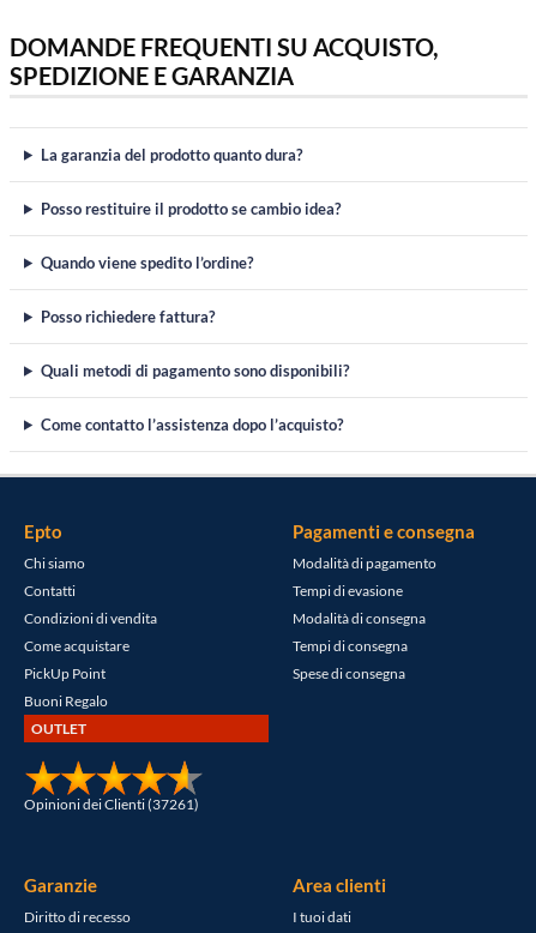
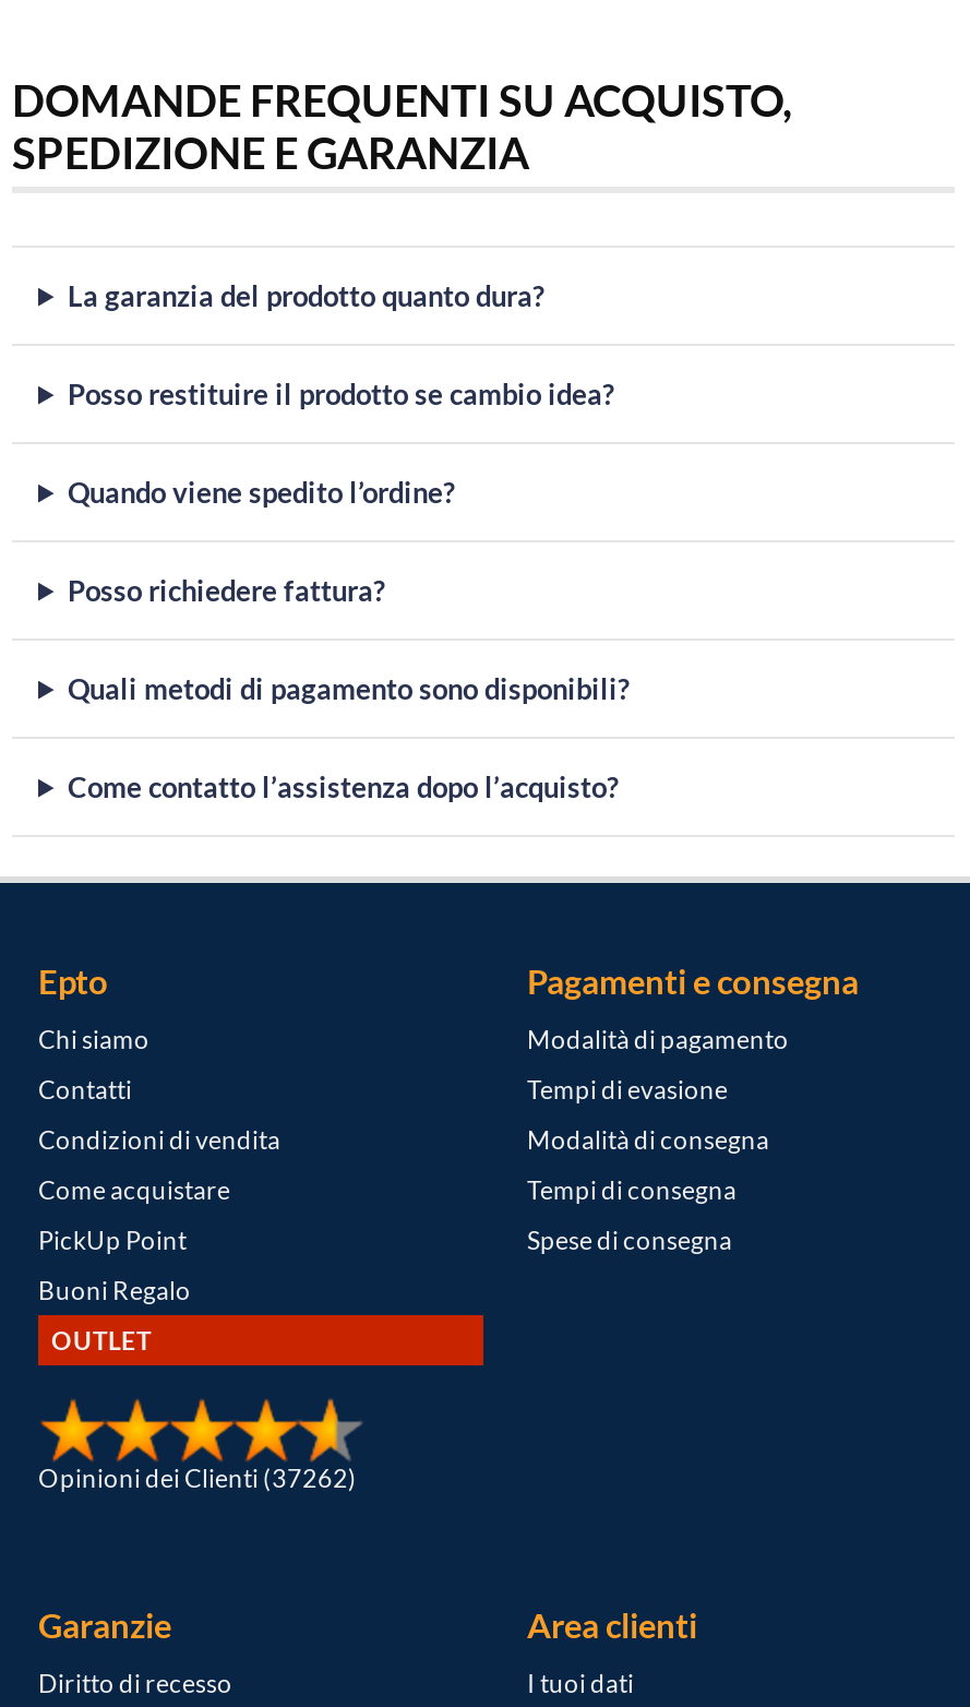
[24,796,199,812] Opinioni dei Clienti (37261) -> [38,1463,357,1492] Opinioni dei Clienti (37262)

